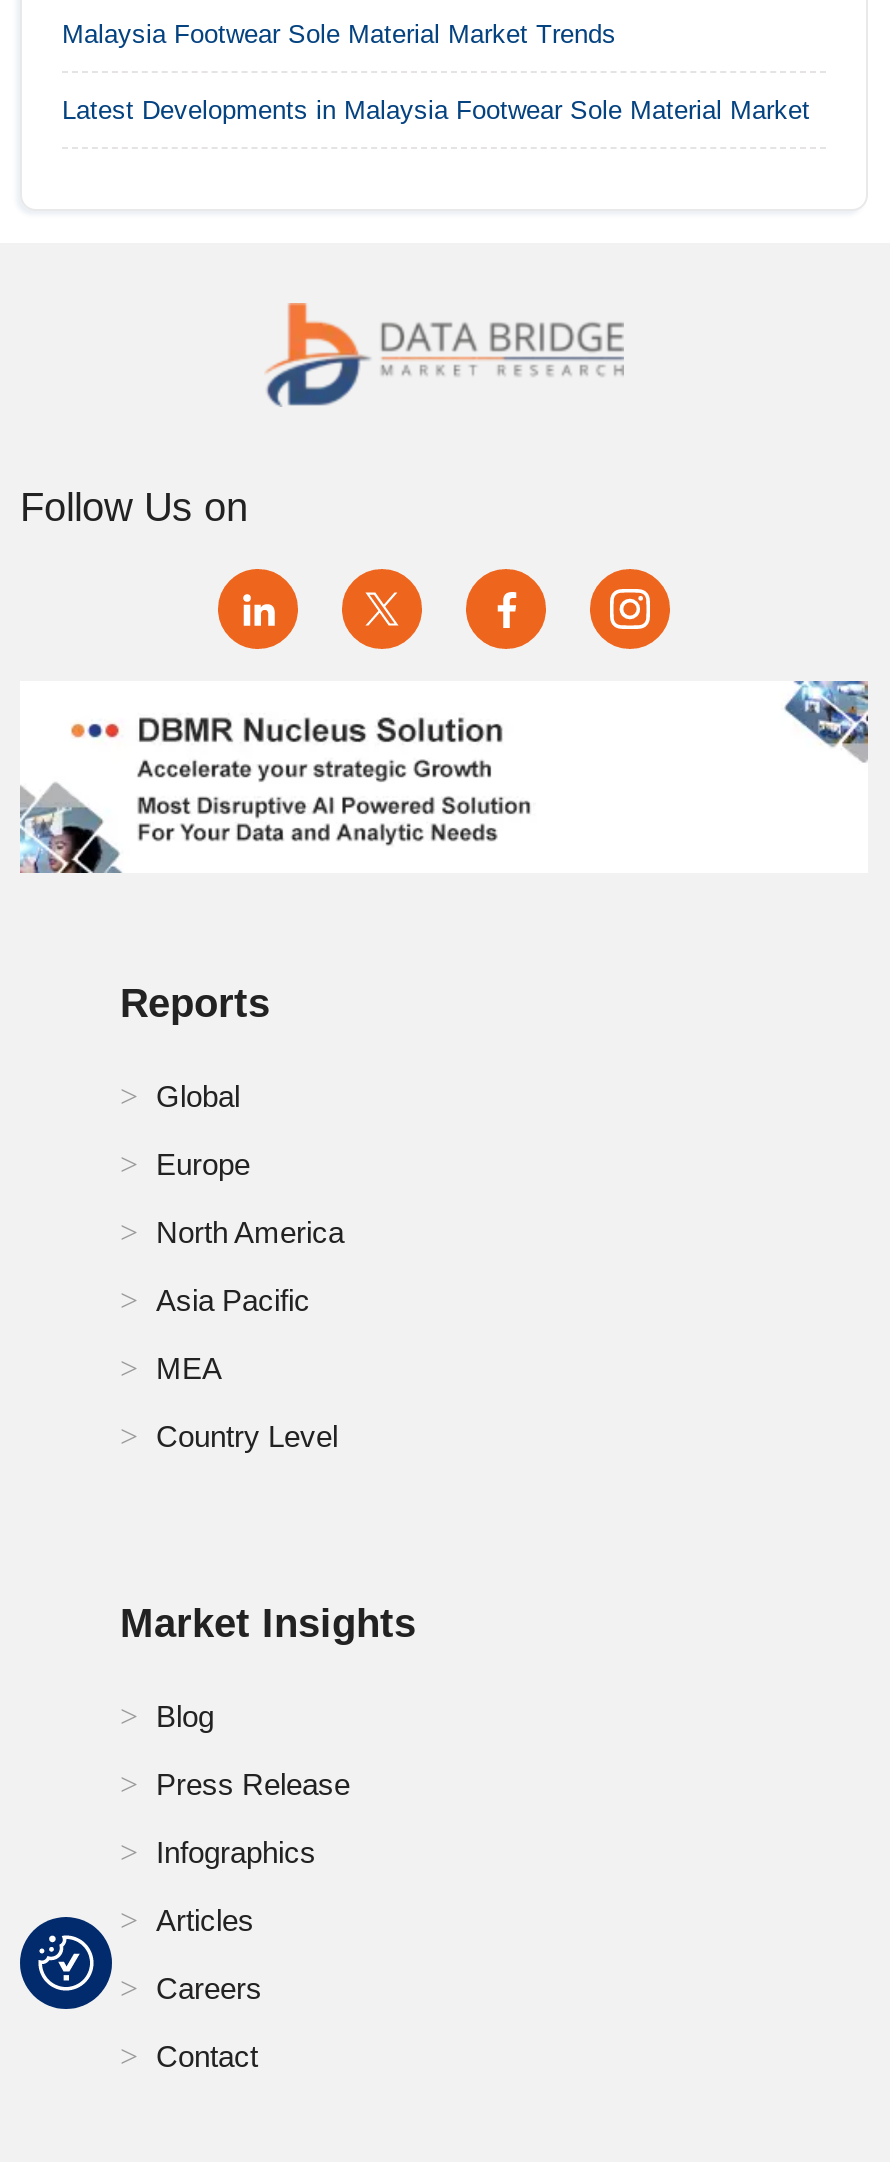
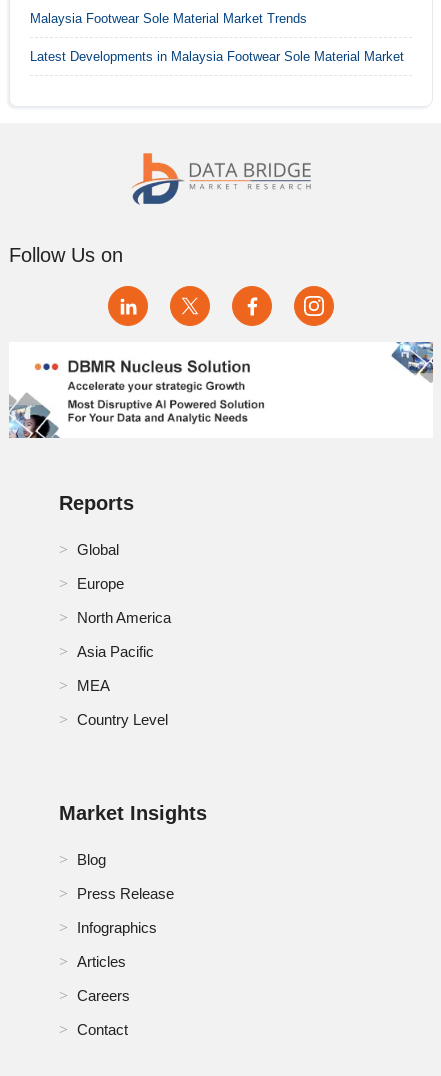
[18,1915,114,2011] [image] -> none

